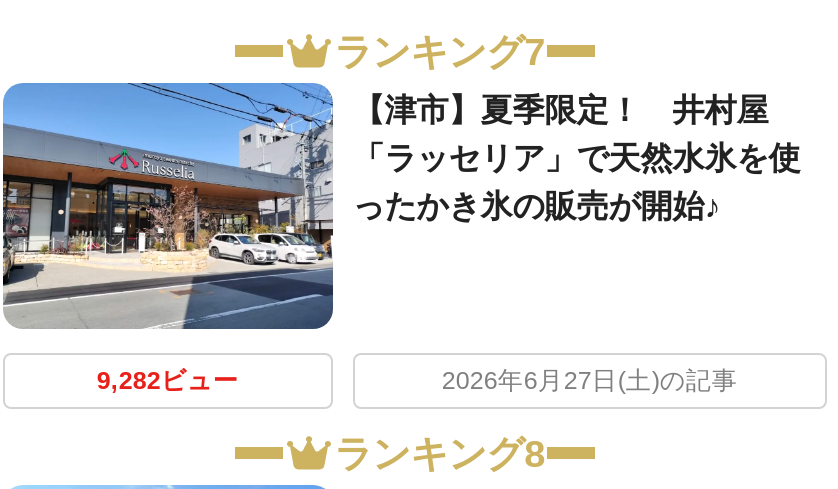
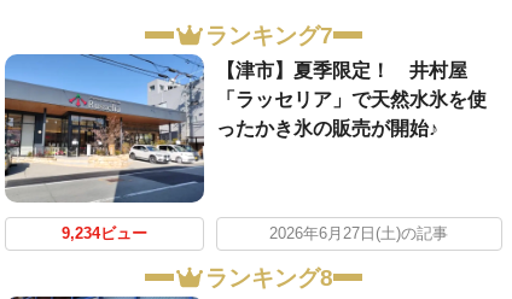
[97,368,239,396] 9,282ビュー -> [61,226,147,243] 9,234ビュー

